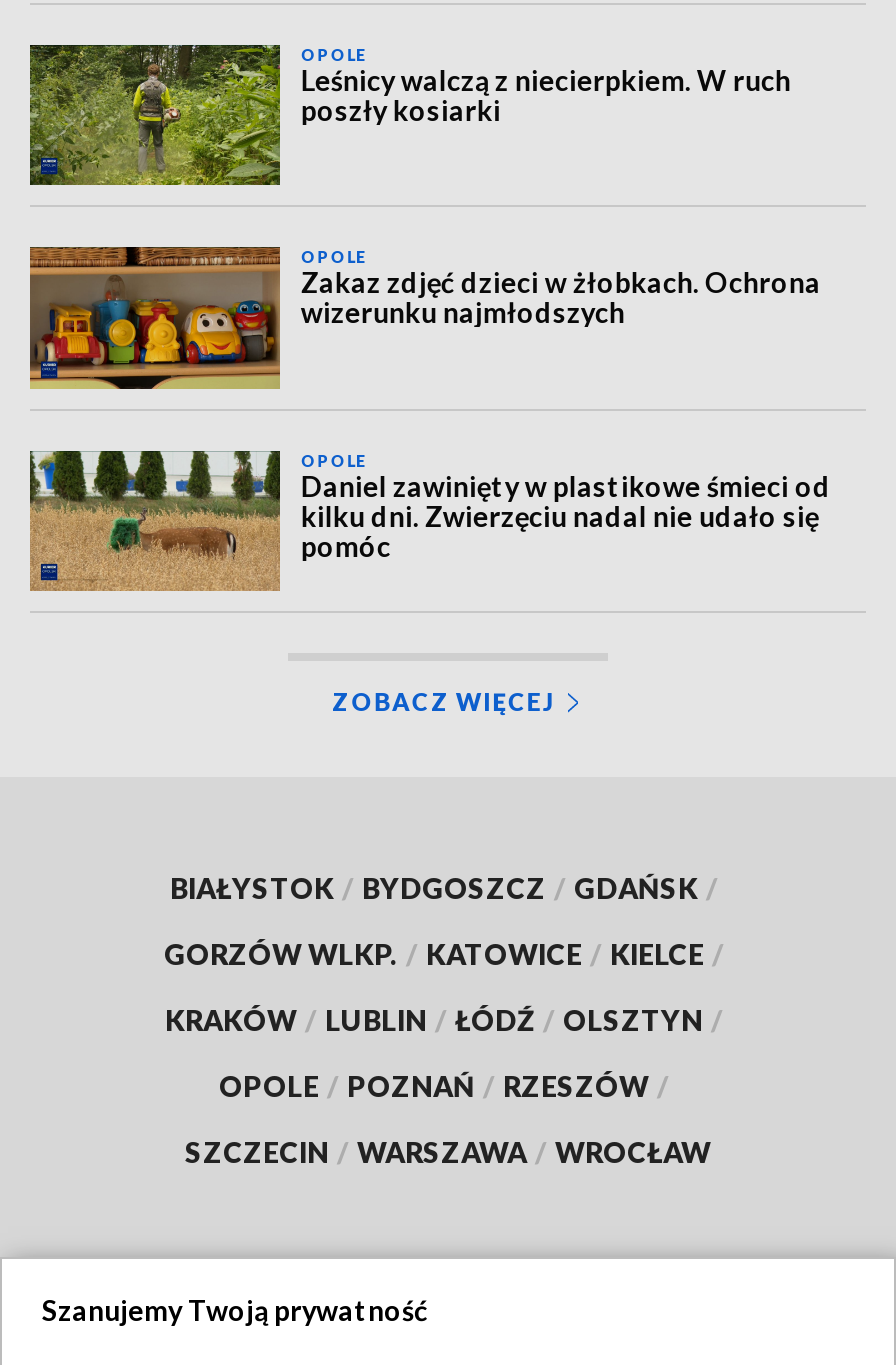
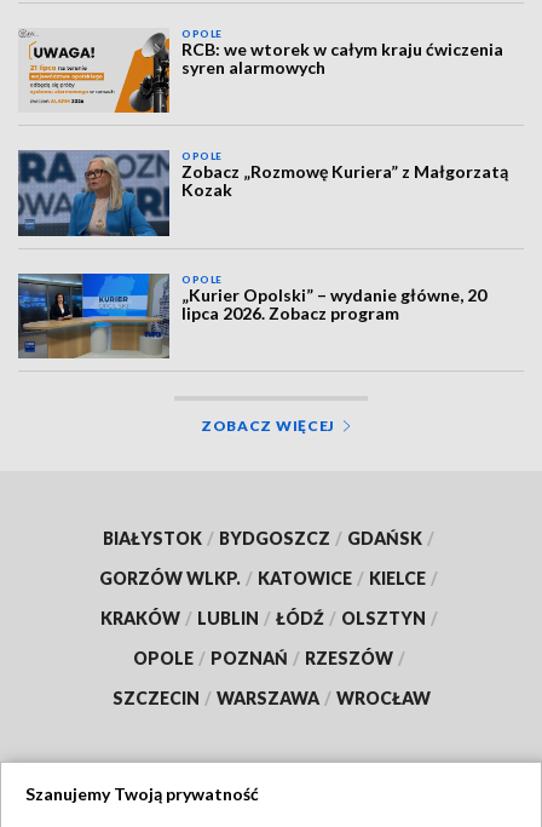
[28,43,791,187] [image] | Leśnicy walczą z niecierpkiem. W ruch | poszły kosiarki -> [18,28,504,114] [image] | RCB: we wtorek w całym kraju ćwiczenia | syren alarmowych
[28,245,821,391] [image] | Zakaz zdjęć dzieci w żłobkach. Ochrona | wizerunku najmłodszych -> [17,149,509,237] [image] | Zobacz „Rozmowę Kuriera” z Małgorzatą | Kozak
[28,449,831,591] [image] | Daniel zawinięty w plastikowe śmieci od | kilku dni. Zwierzęciu nadal nie udało się | pomóc -> [17,272,487,358] [image] | „Kurier Opolski” – wydanie główne, 20 | lipca 2026. Zobacz program

